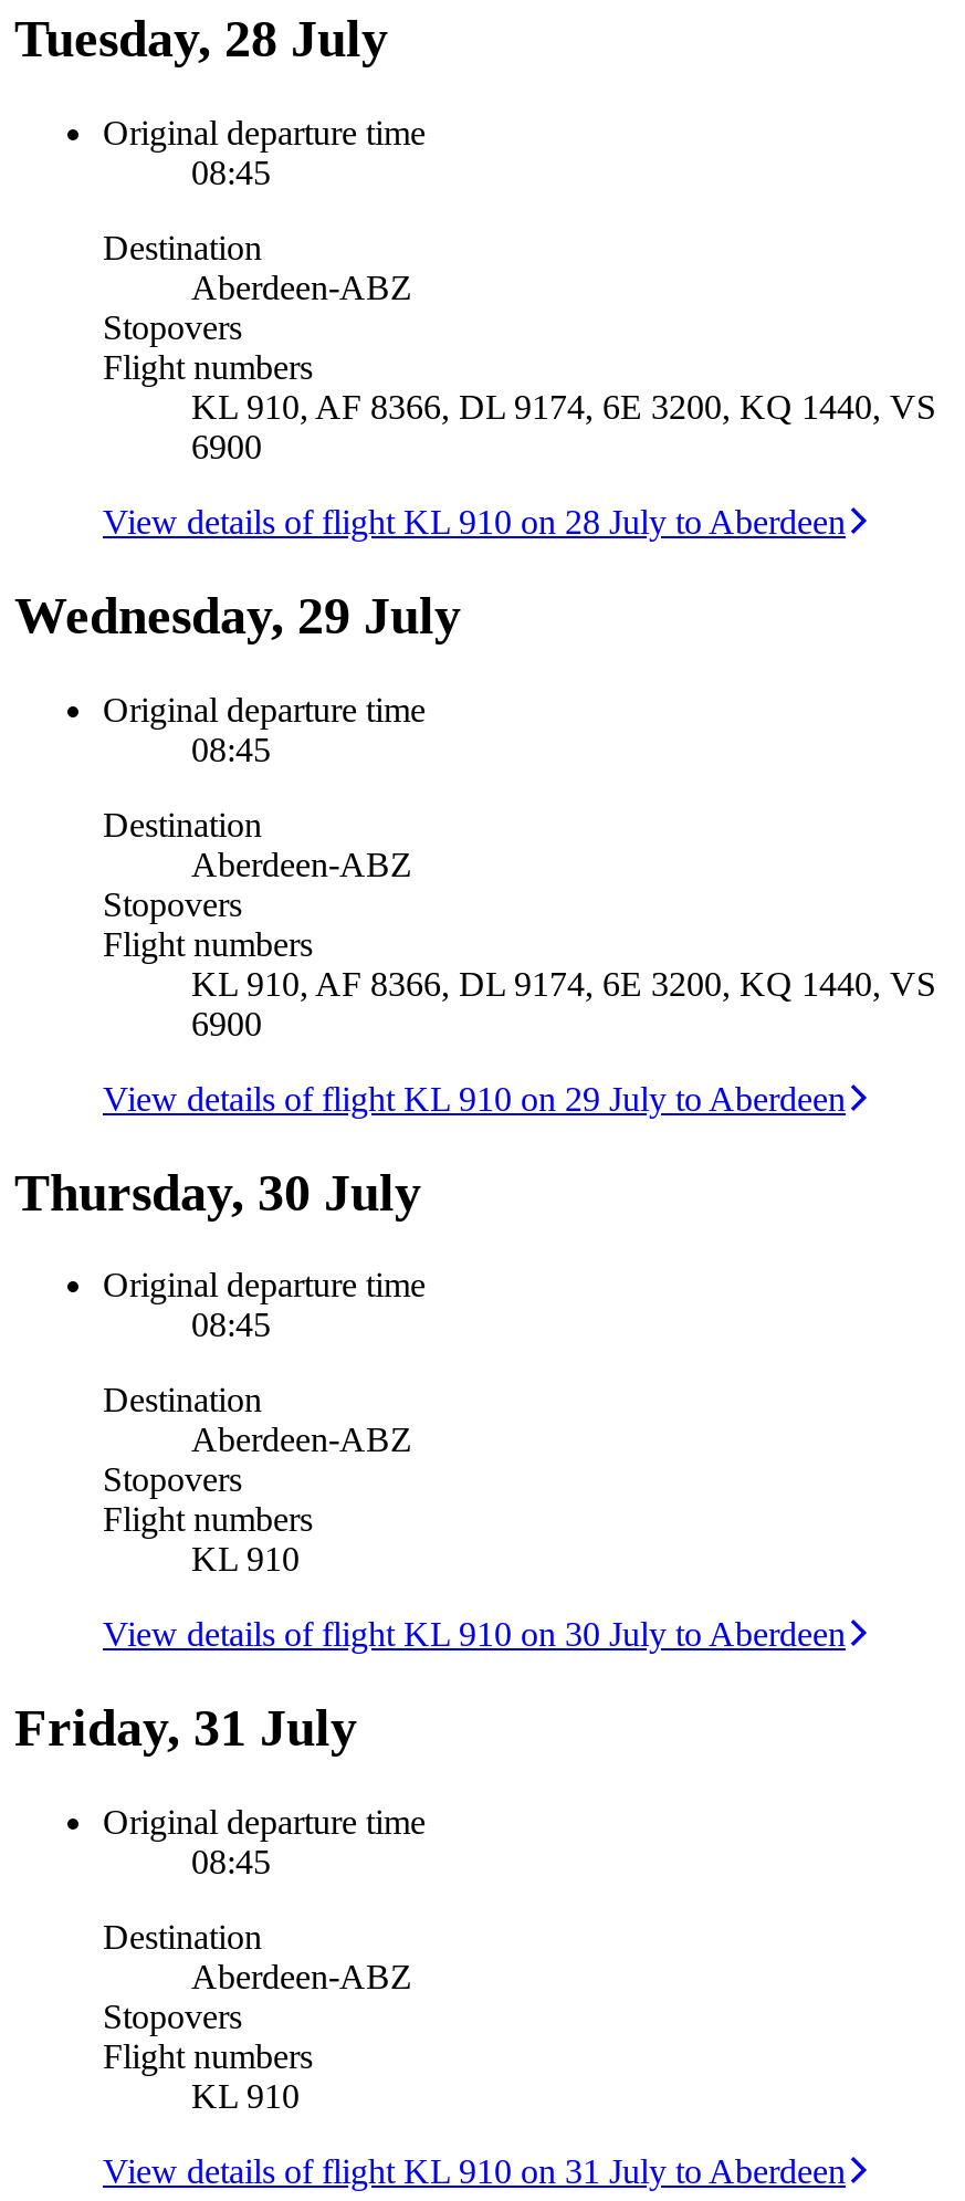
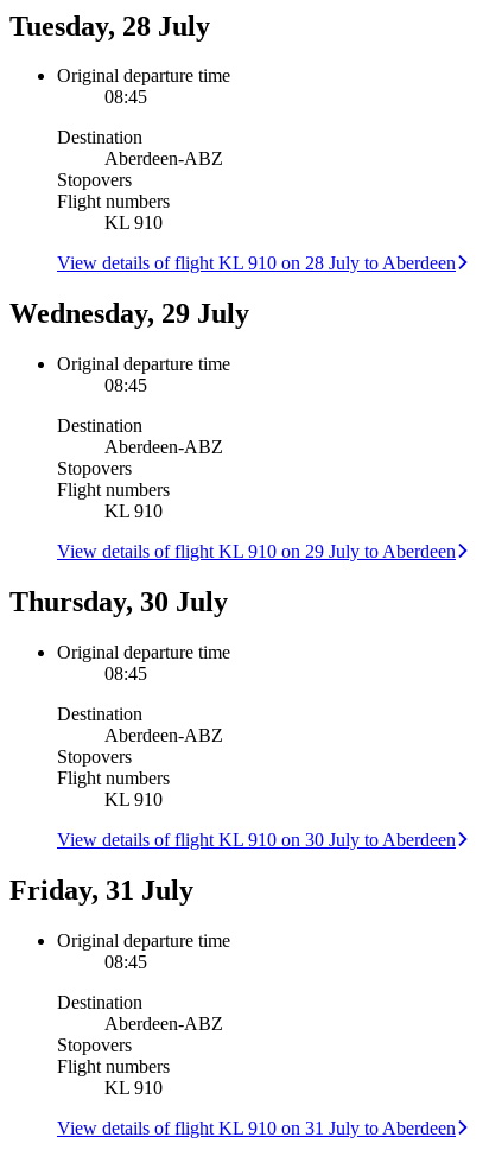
[191,388,936,465] KL 910, AF 8366, DL 9174, 6E 3200, KQ 1440, VS | 6900 -> [104,213,163,233] KL 910
[191,964,936,1042] KL 910, AF 8366, DL 9174, 6E 3200, KQ 1440, VS | 6900 -> [104,501,163,521] KL 910

